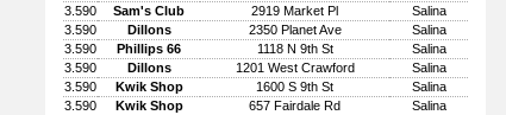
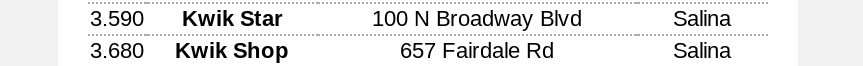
[113,3,338,18] Sam's Club | 2919 Market Pl -> [182,6,582,30] Kwik Star | 100 N Broadway Blvd
[64,22,446,113] 3.590 | Dillons | 2350 Planet Ave | Salina | 3.590 | Phillips 66 | 1118 N 9th St | Salina | 3.590 | Dillons | 1201 West Crawford | Salina | 3.590 | Kwik Shop | 1600 S 9th St | Salina | 3.590 -> [90,38,144,62] 3.680

